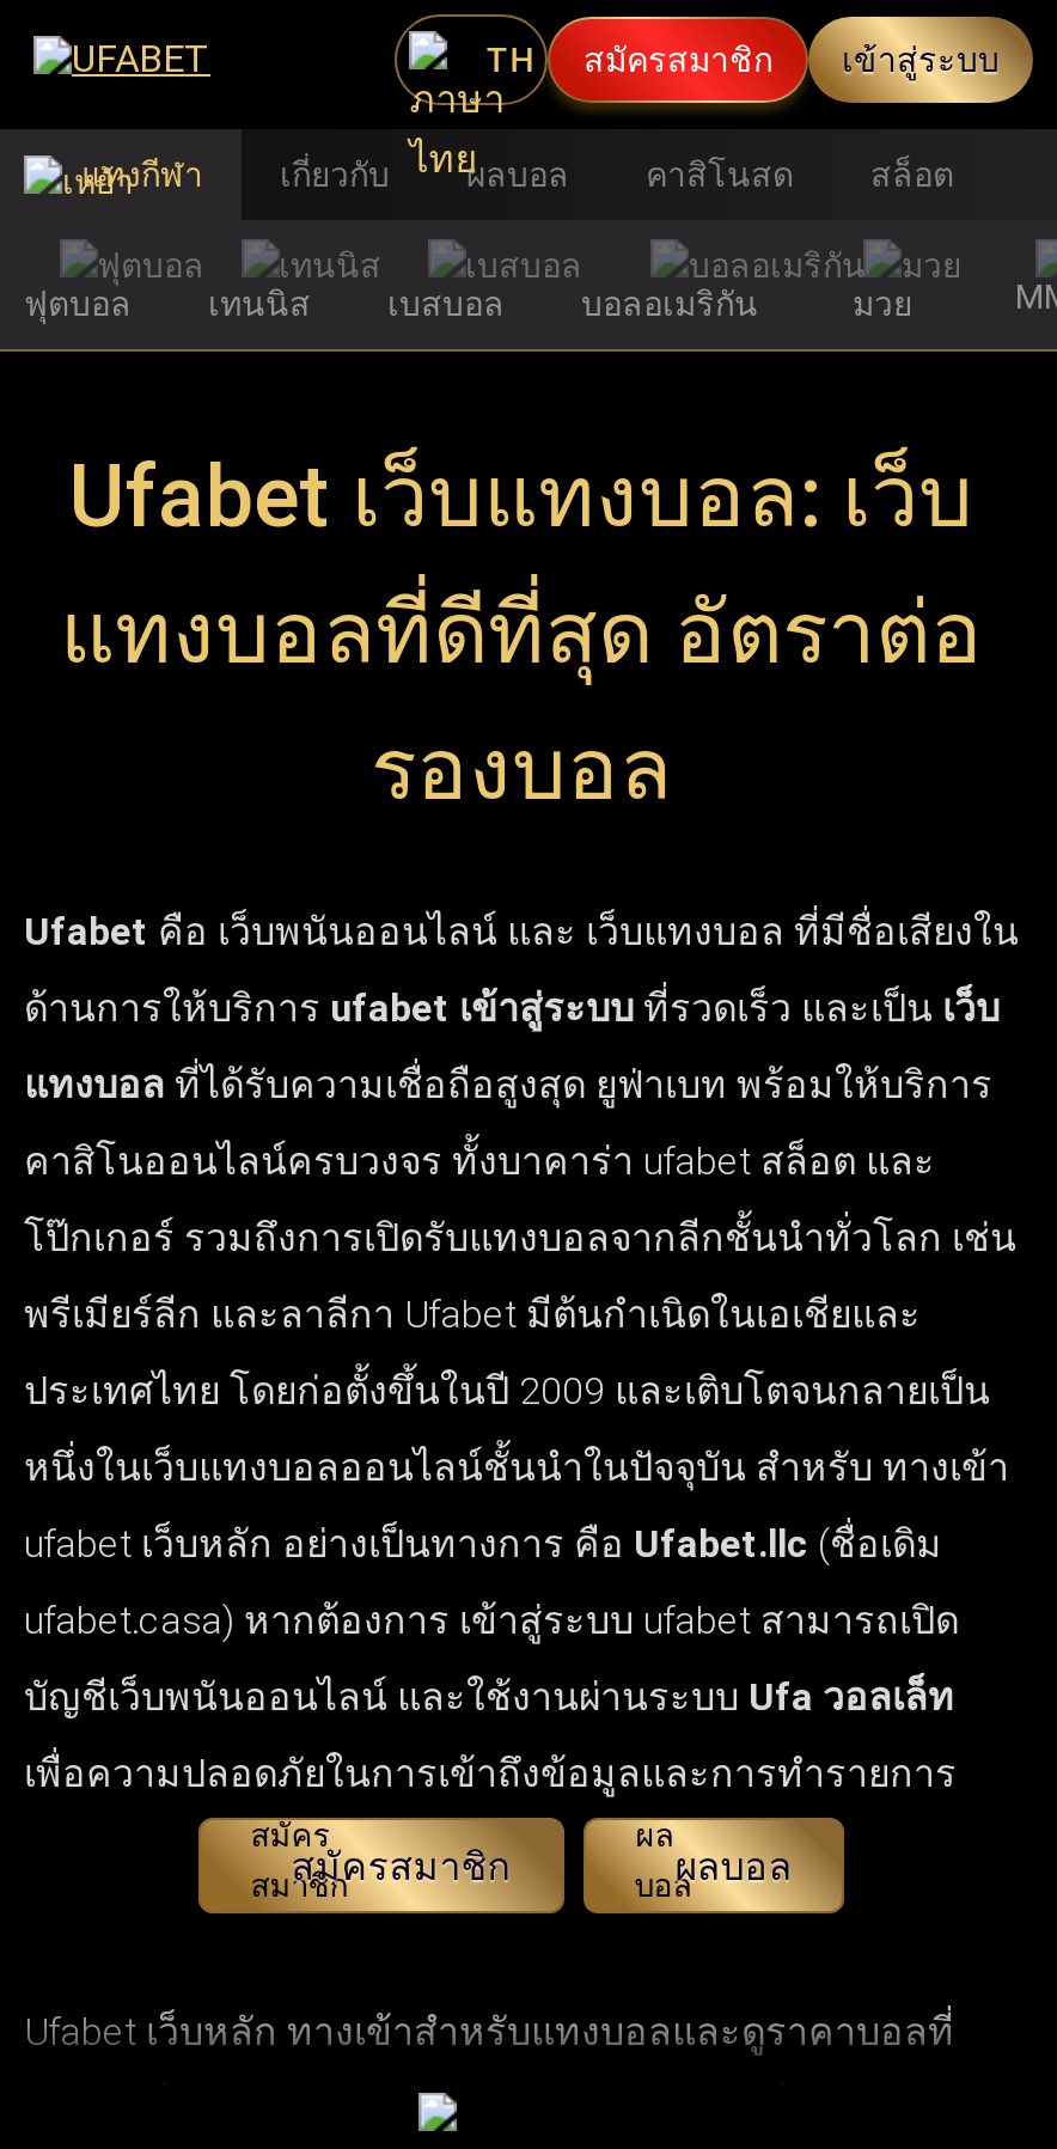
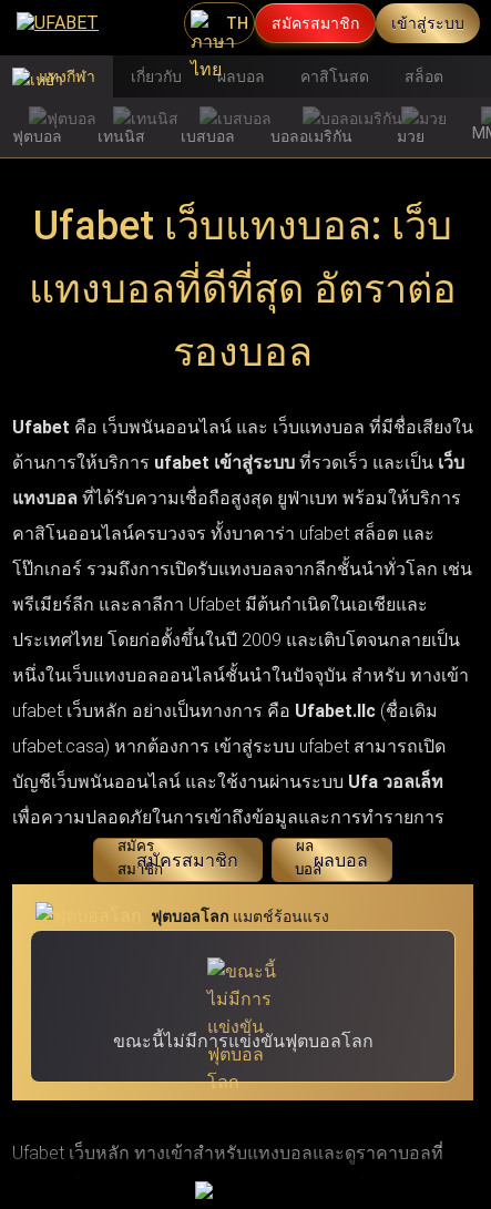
none -> [11,883,474,1102] [image] | ฟุตบอลโลก แมตช์ร้อนแรง
none -> [112,1031,373,1052] ขณะนี้ไม่มีการแข่งขันฟุตบอลโลก

